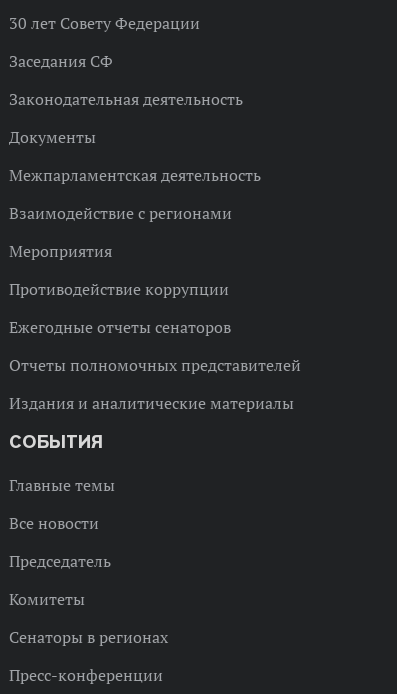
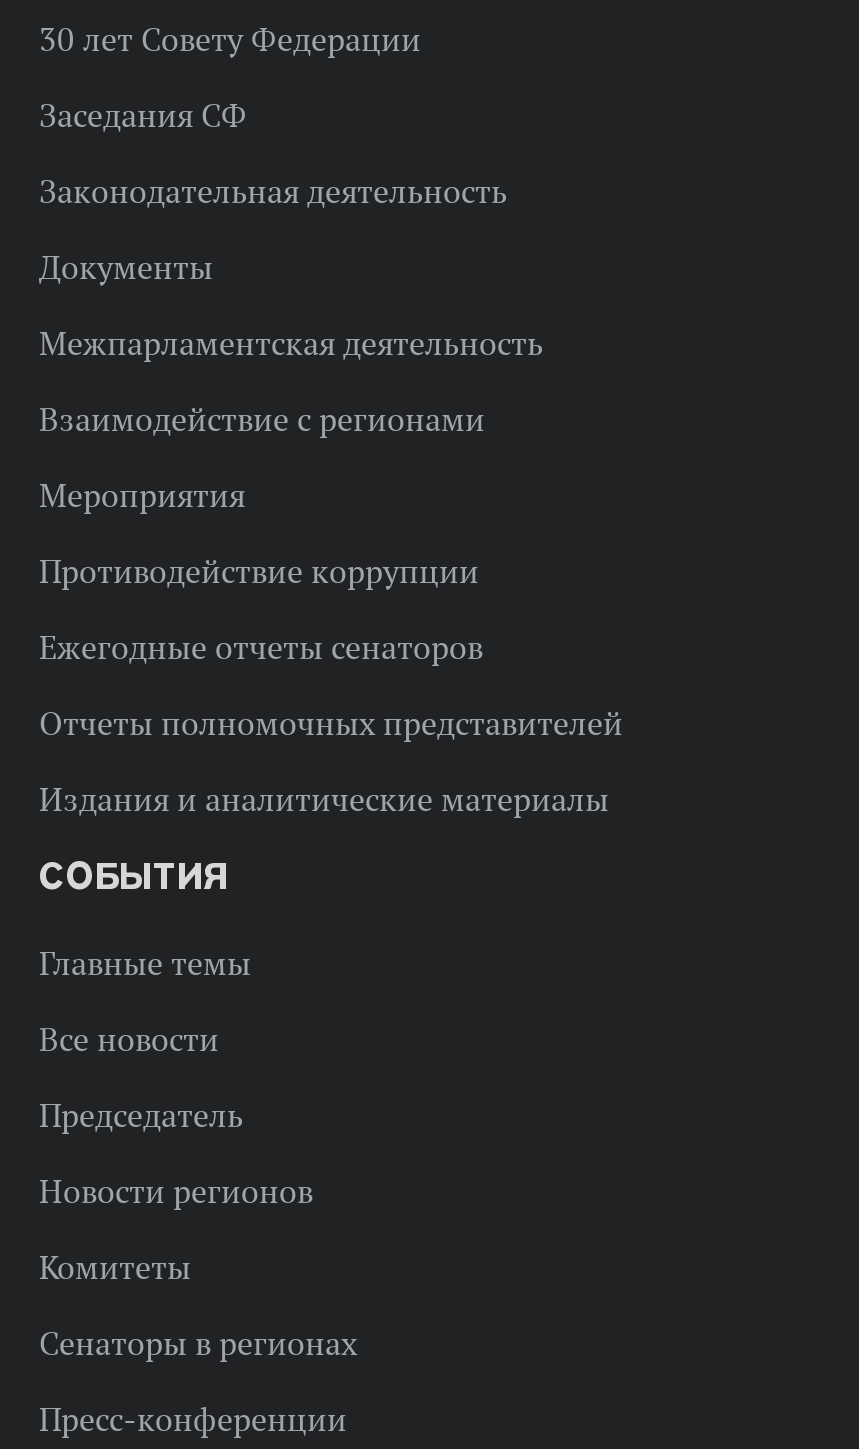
none -> [39,1170,313,1210] Новости регионов

